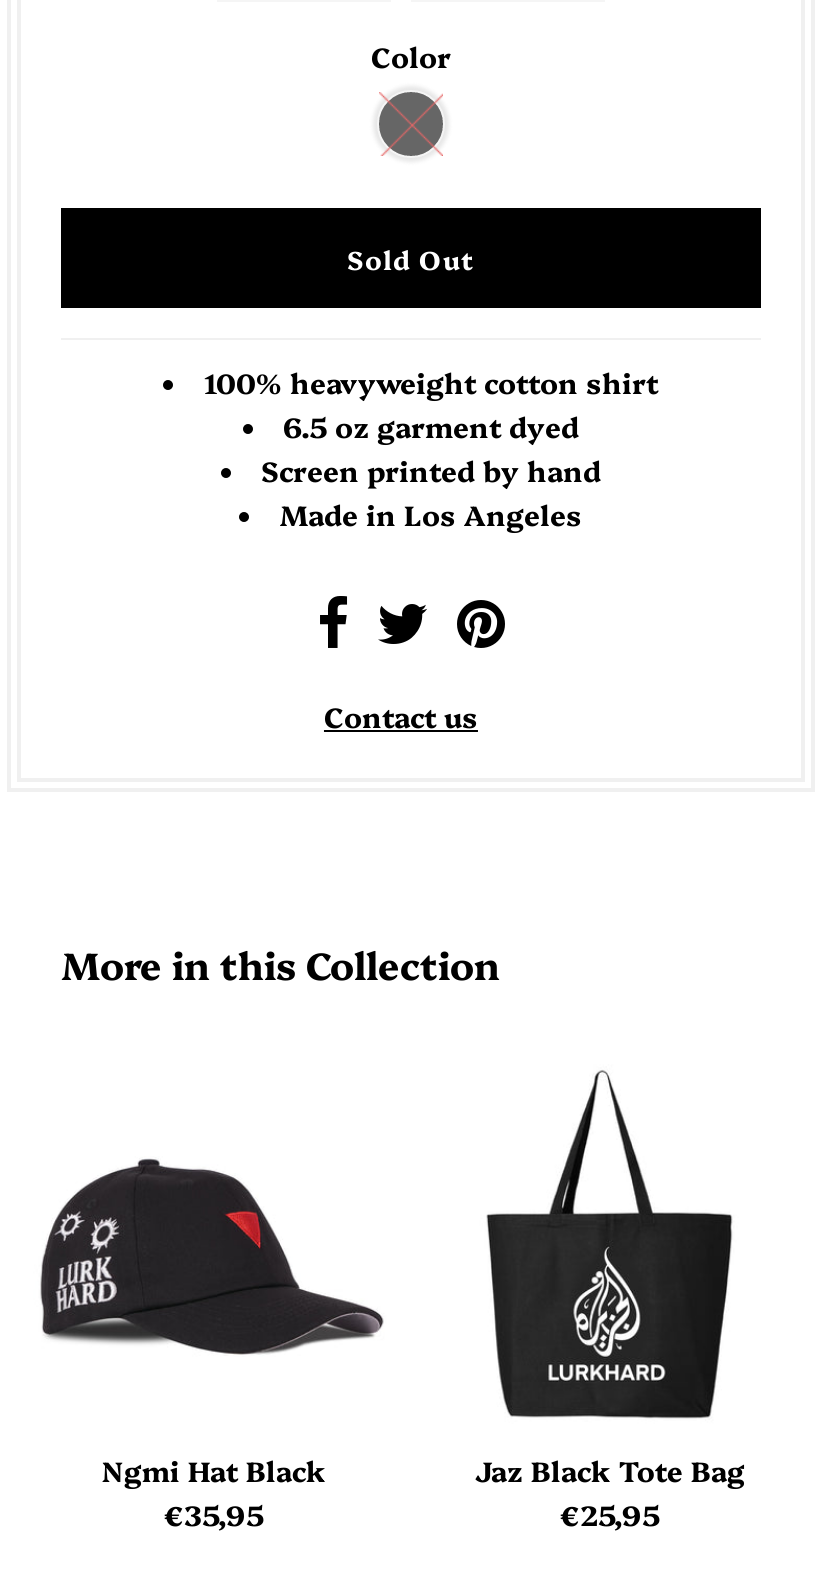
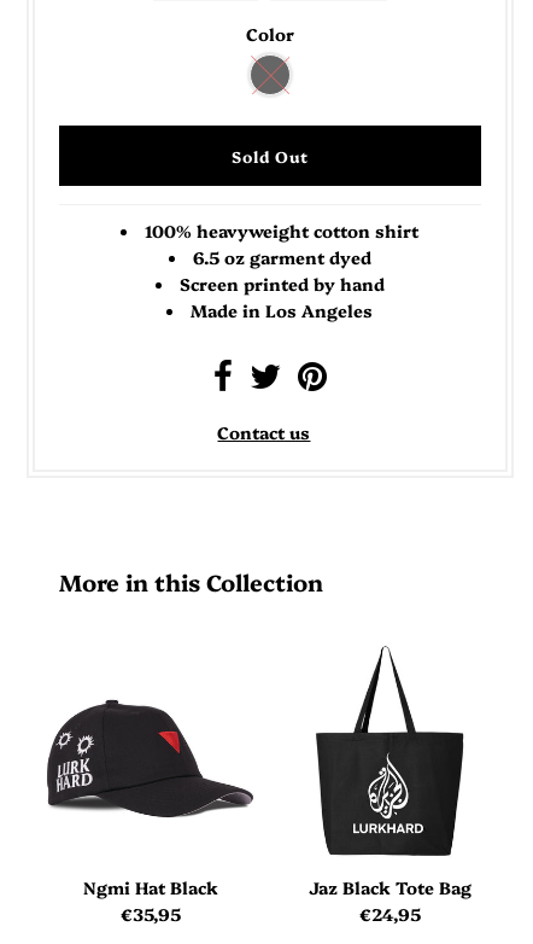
[560,1494,660,1534] €25,95 -> [359,902,421,926] €24,95

